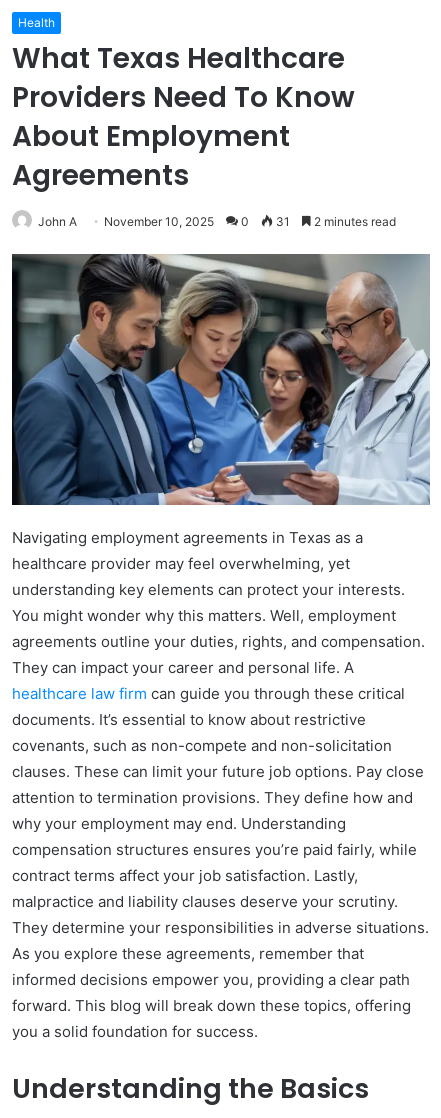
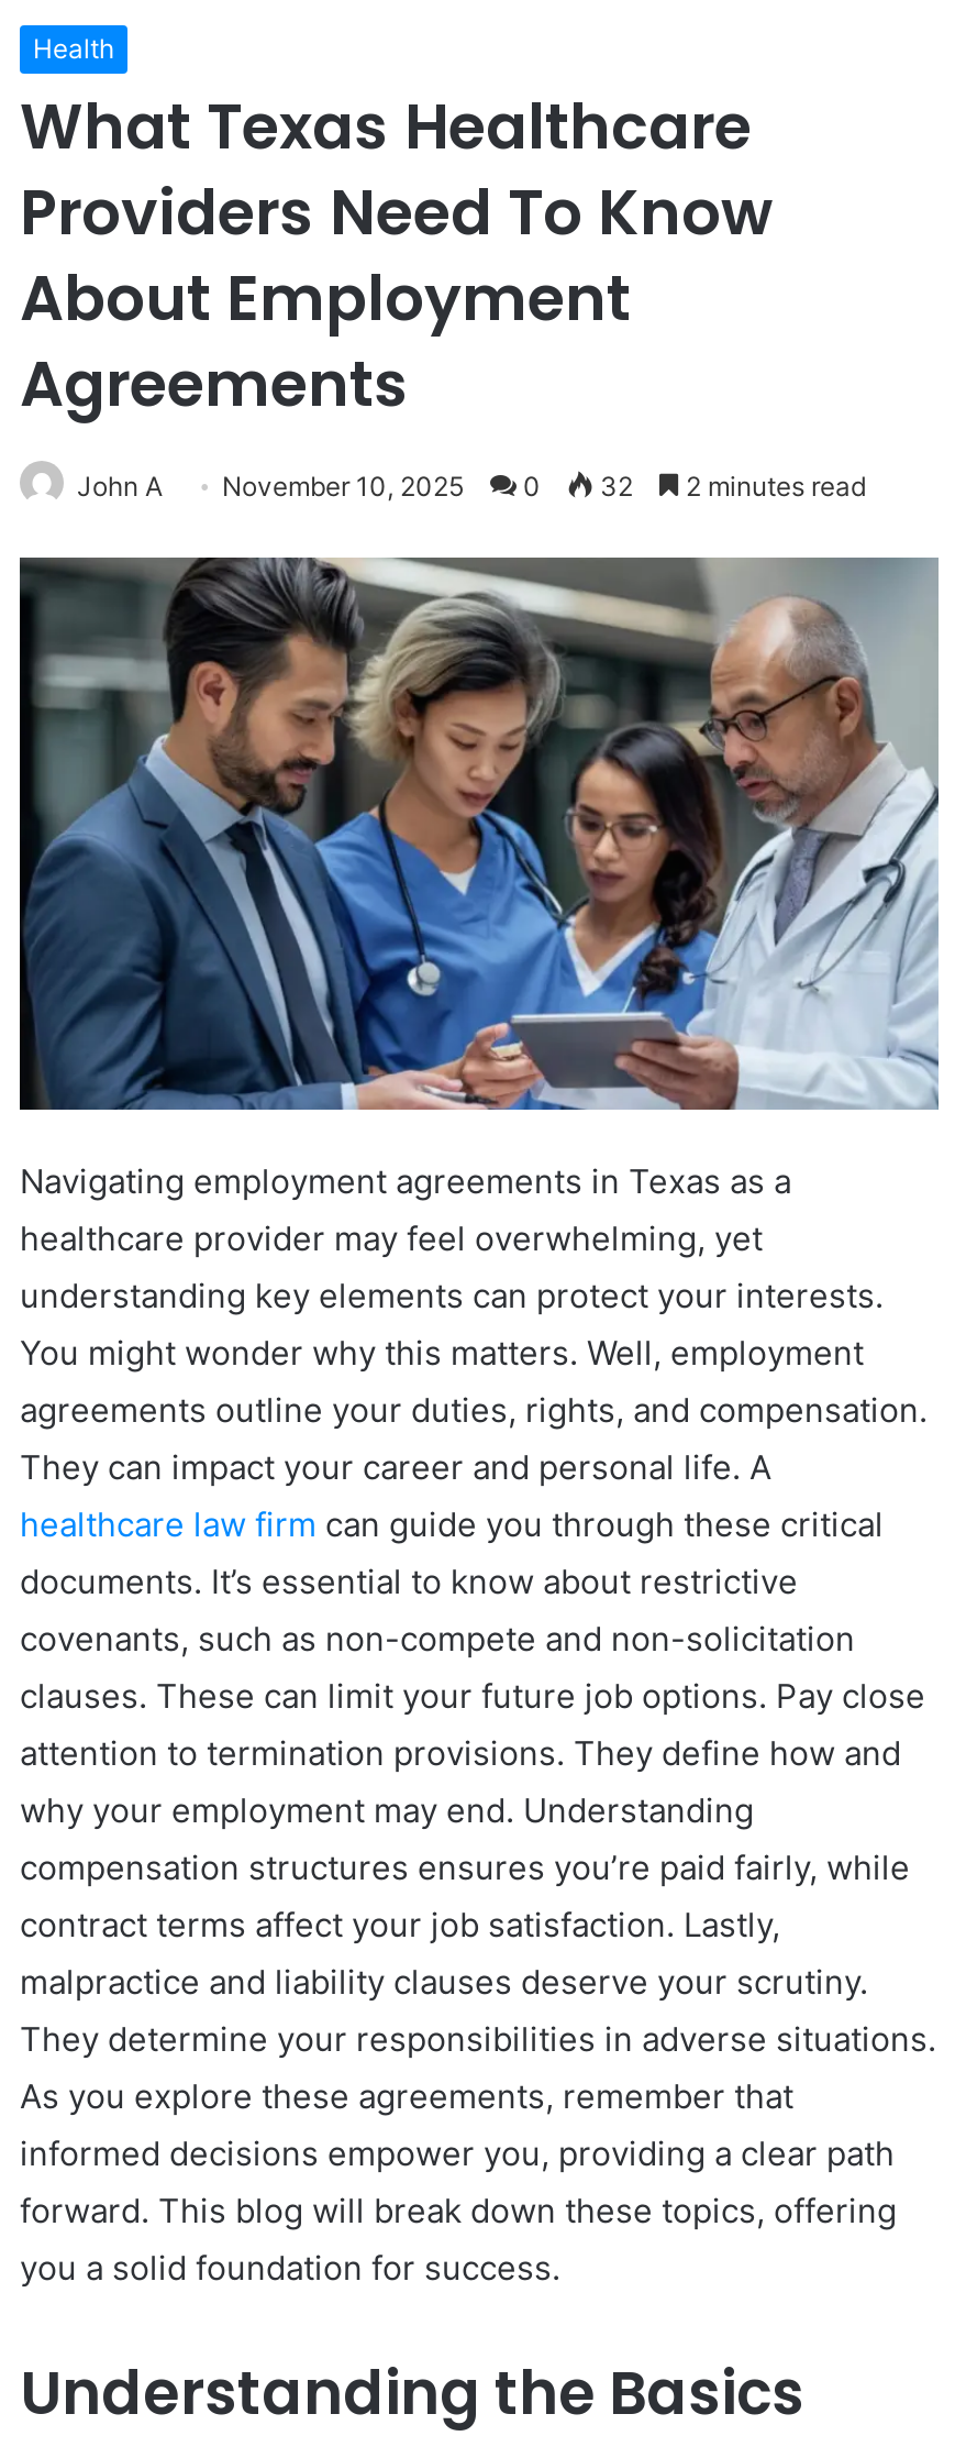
[38,214,396,229] John A November 10, 2025 0 31 2 minutes read -> [77,469,866,502] John A November 10, 2025 0 32 2 minutes read

